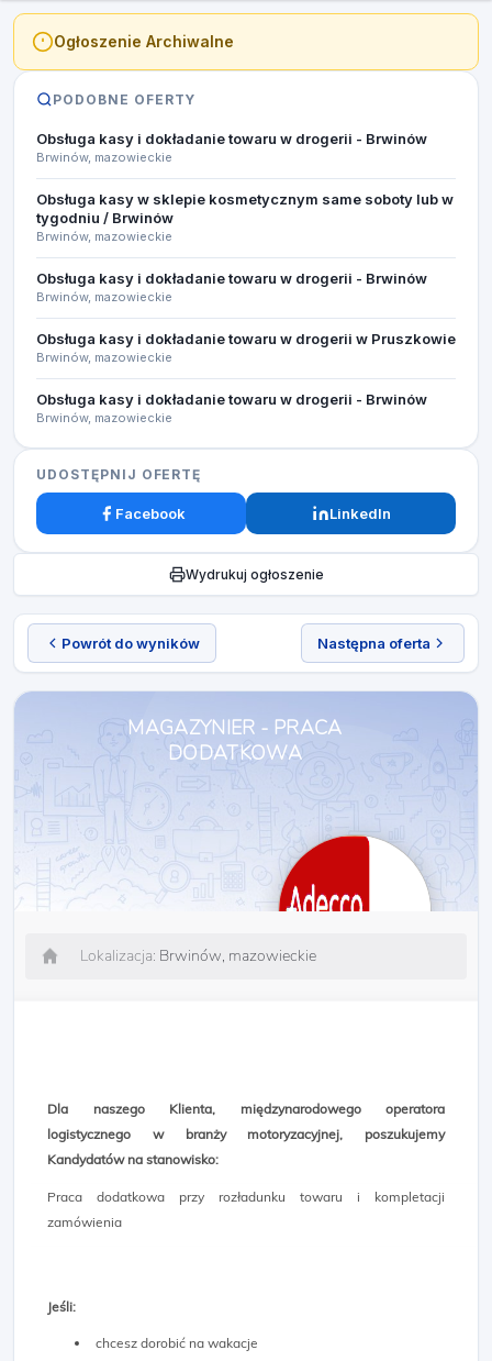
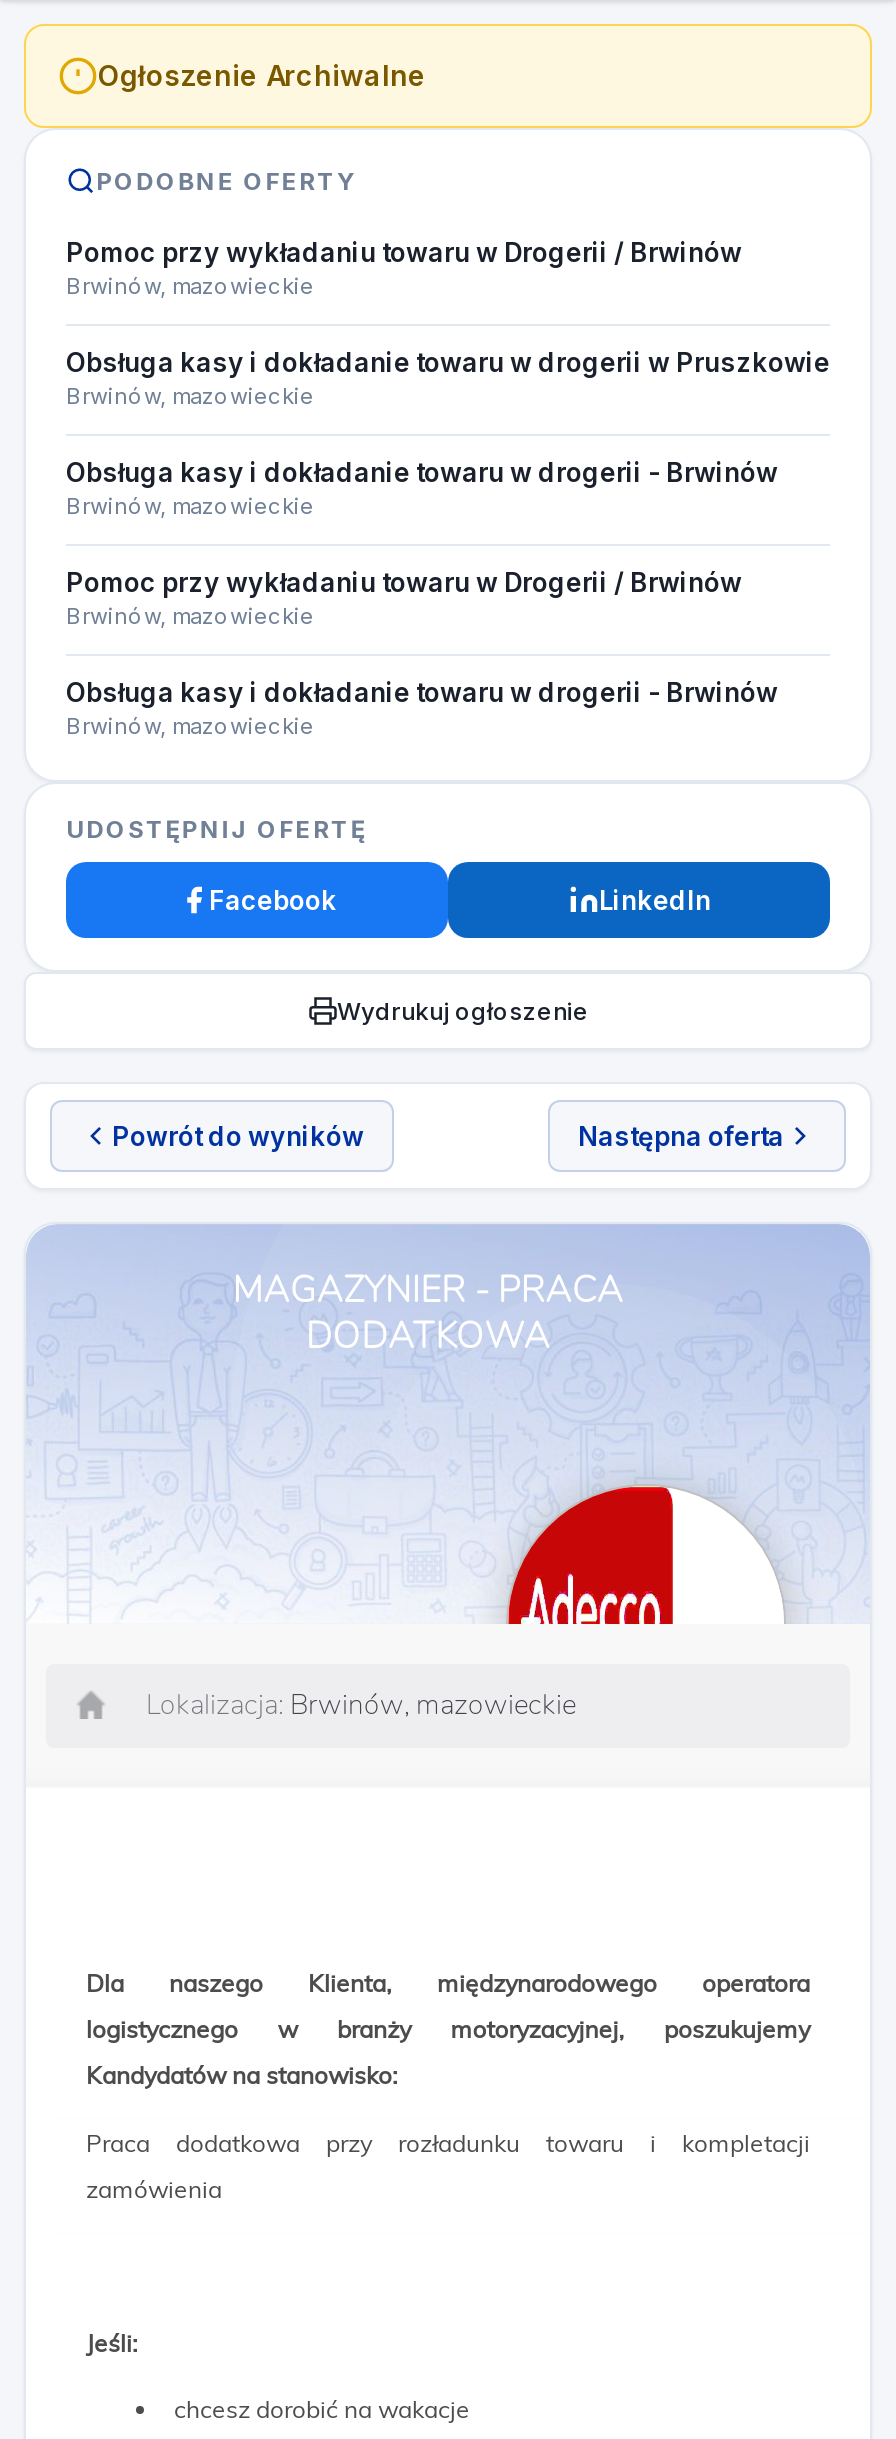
[36,130,427,147] Obsługa kasy i dokładanie towaru w drogerii - Brwinów -> [66,236,742,268] Pomoc przy wykładaniu towaru w Drogerii / Brwinów
[36,190,454,226] Obsługa kasy w sklepie kosmetycznym same soboty lub w | tygodniu / Brwinów -> none
none -> [66,566,742,598] Pomoc przy wykładaniu towaru w Drogerii / Brwinów
moved [36,330,456,347] -> [66,346,830,378]: Obsługa kasy i dokładanie towaru w drogerii w Pruszkowie

